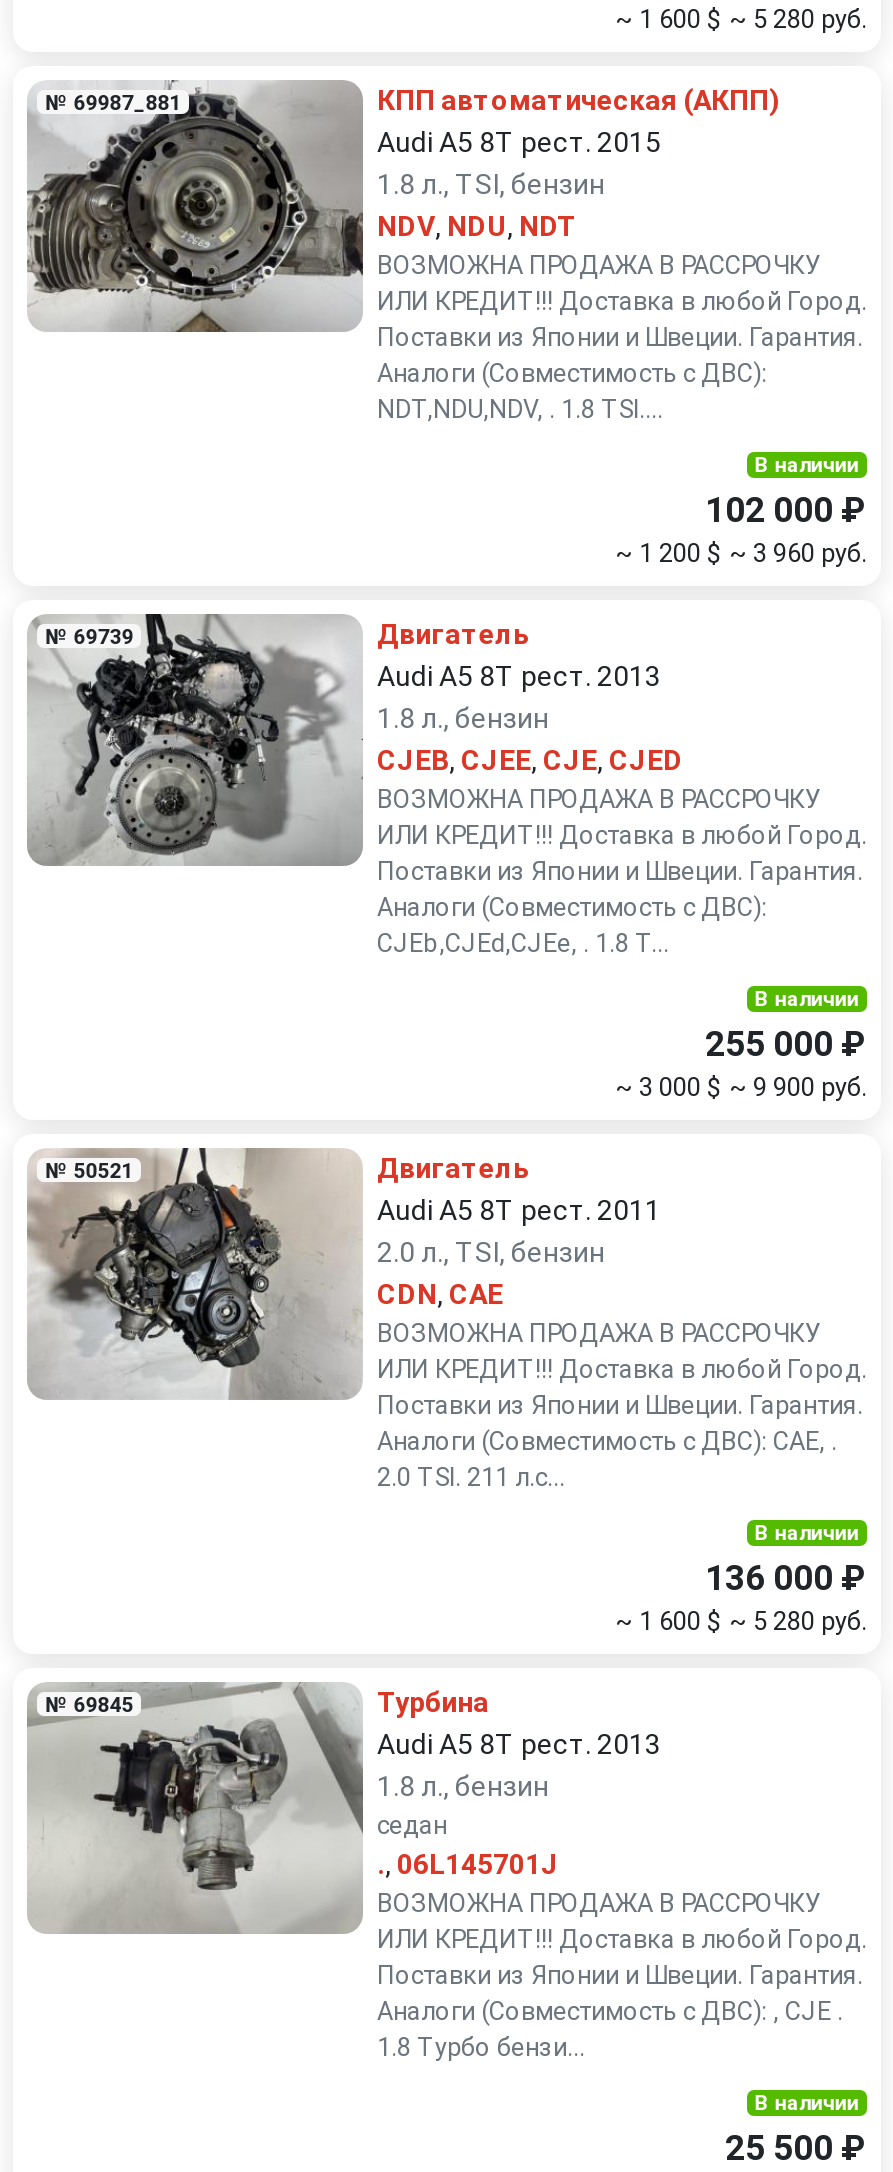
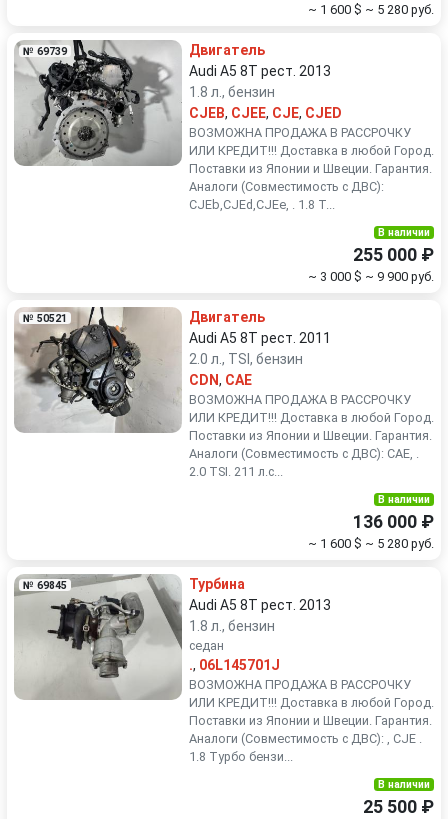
[27,82,867,568] [image] | № 69987_881 | КПП автоматическая (АКПП) | Audi A5 8T рест. 2015 | 1.8 л., TSI, бензин | NDV, NDU, NDT | ВОЗМОЖНА ПРОДАЖА В РАССРОЧКУ | ИЛИ КРЕДИТ!!! Доставка в любой Город. | Поставки из Японии и Швеции. Гарантия. | Аналоги (Совместимость с ДВС): | NDT,NDU,NDV, . 1.8 TSI.... | В наличии | 102 000 ₽ | ~ 1 200 $~ 3 960 руб. -> none

